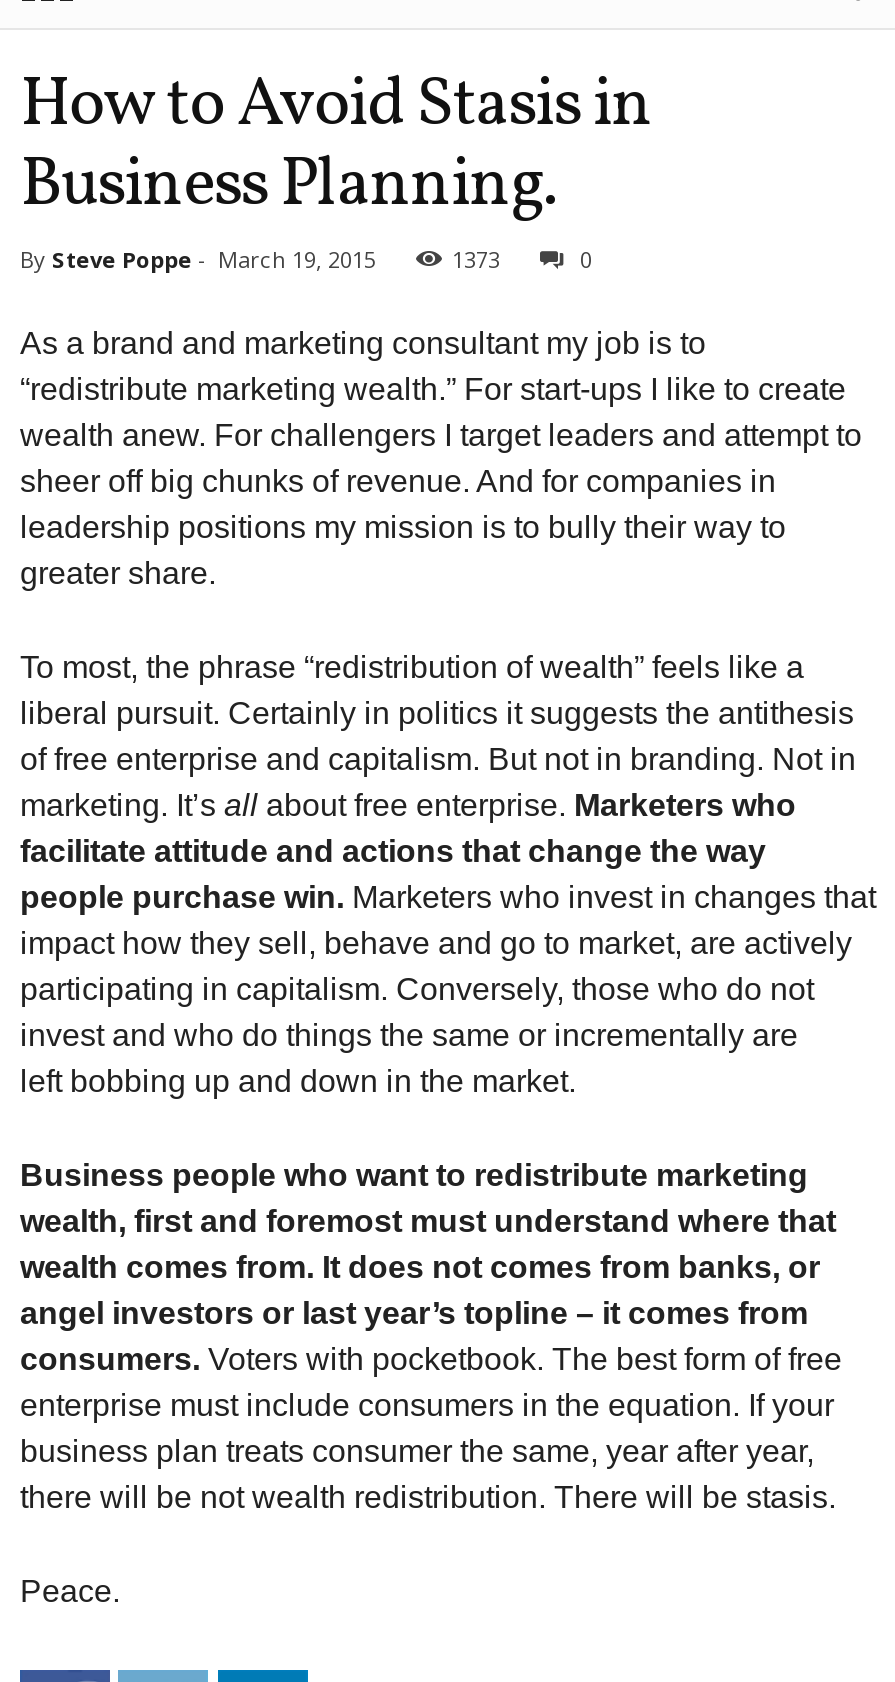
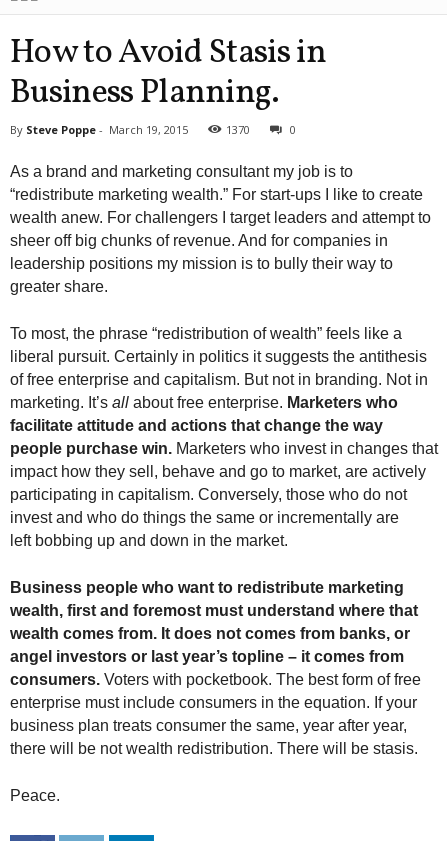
[452,244,500,274] 1373 -> [226,122,250,137] 1370

